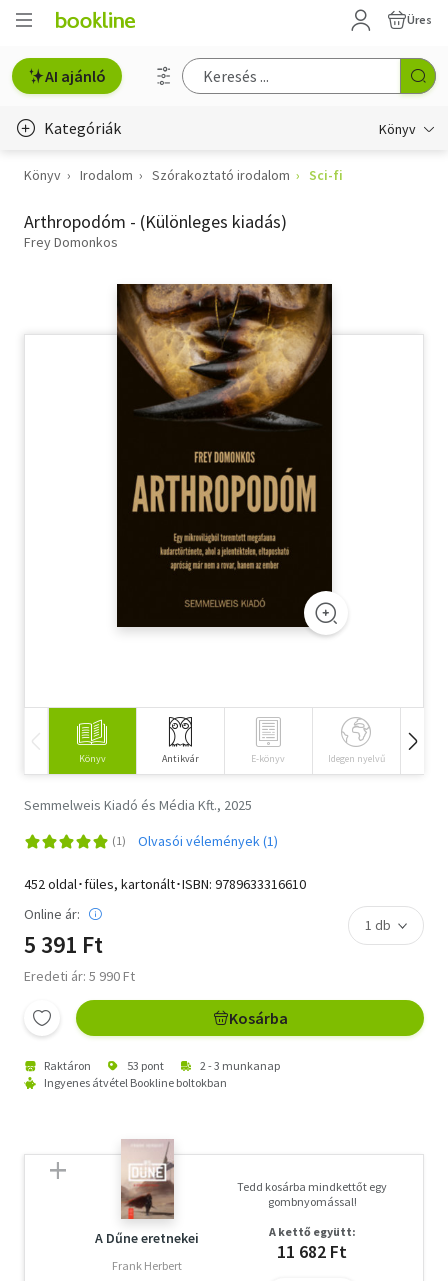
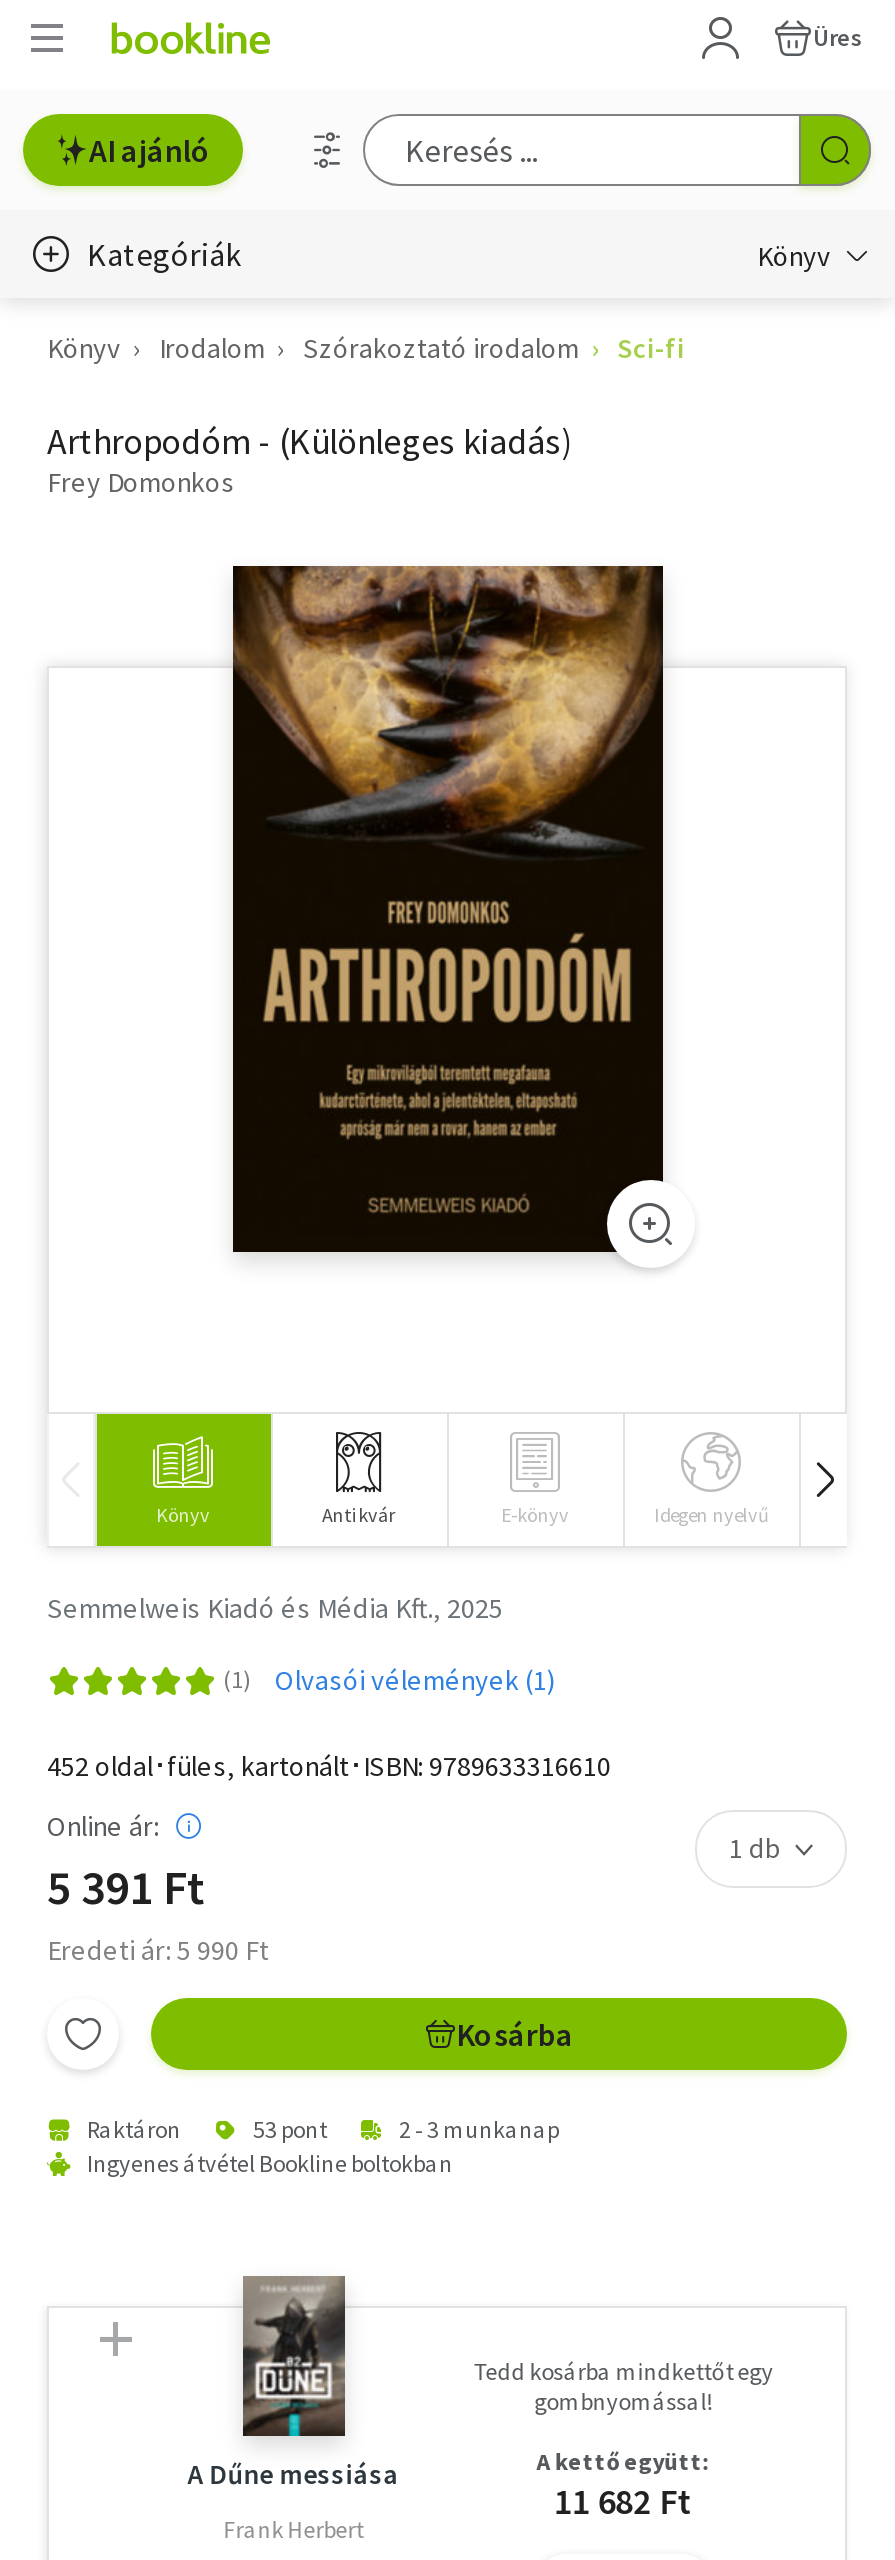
[95,1140,199,1247] [image] | A Dűne eretnekei -> [187,2276,399,2493] [image] | A Dűne messiása

